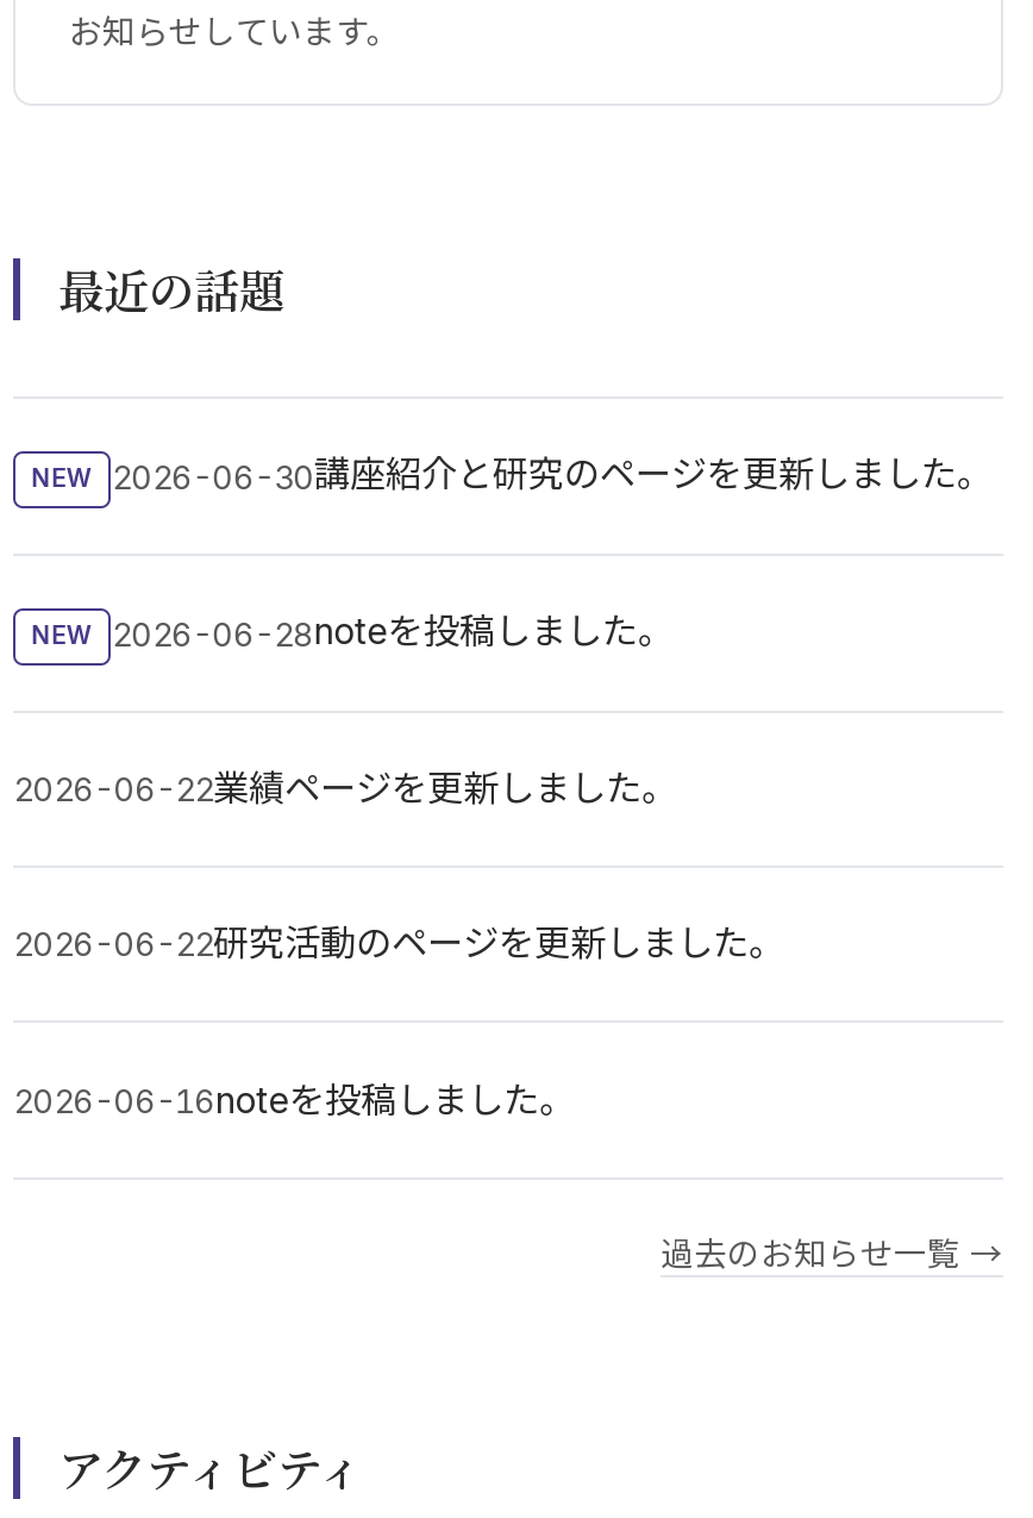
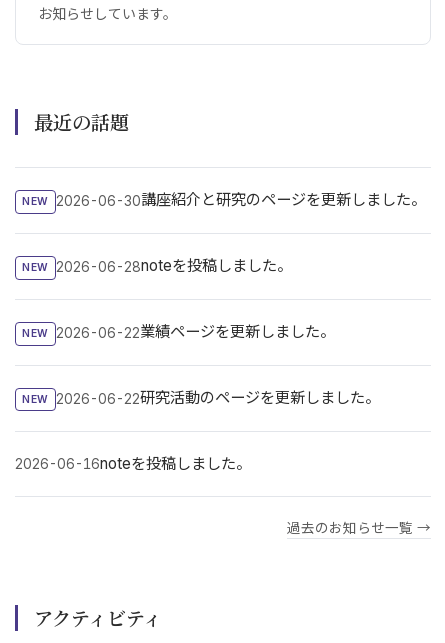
[13,765,677,811] 2026-06-22業績ページを更新しました。 -> [22,322,335,341] NEW 2026-06-22業績ページを更新しました。
[13,921,784,966] 2026-06-22研究活動のページを更新しました。 -> [22,388,380,407] NEW 2026-06-22研究活動のページを更新しました。

